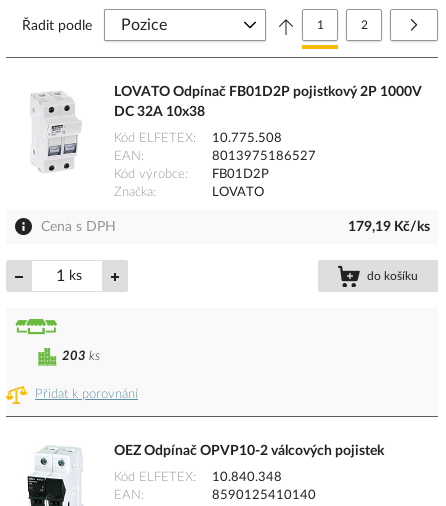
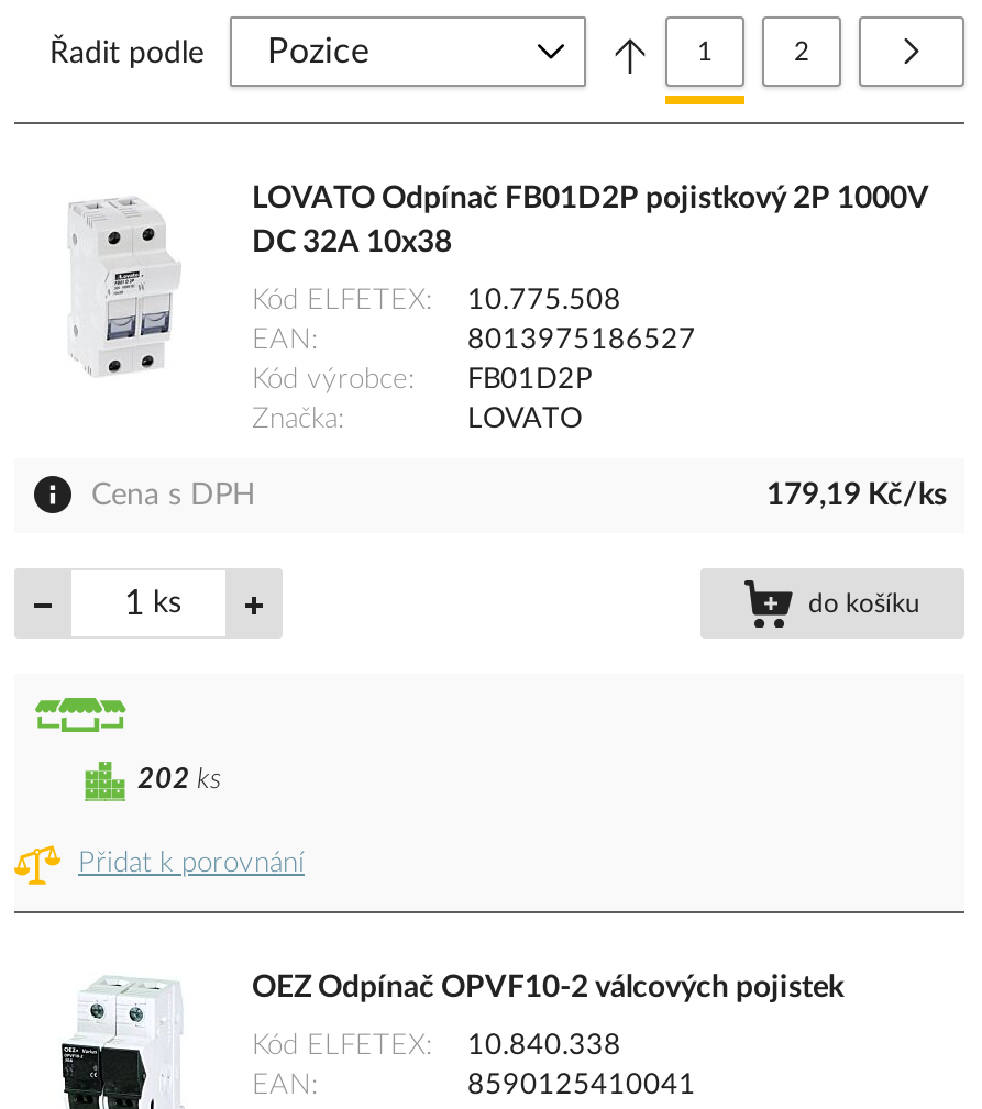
[62,350,100,363] 203 ks -> [137,767,221,795] 202 ks
[114,444,384,458] OEZ Odpínač OPVP10-2 válcových pojistek -> [252,974,843,1005] OEZ Odpínač OPVF10-2 válcových pojistek
[114,471,282,484] Kód ELFETEX 10.840.348 -> [252,1033,621,1062] Kód ELFETEX 10.840.338
[212,489,316,502] 8590125410140 -> [467,1073,696,1101] 8590125410041

